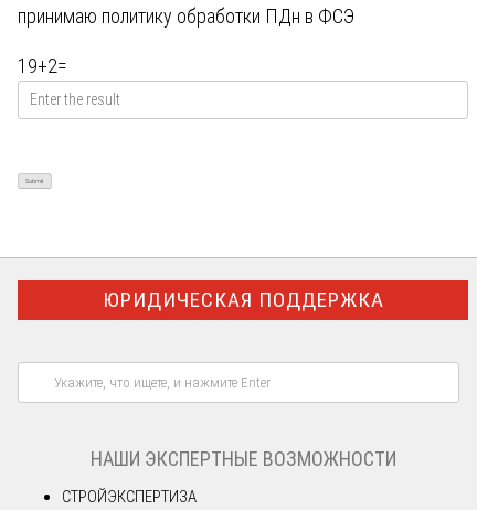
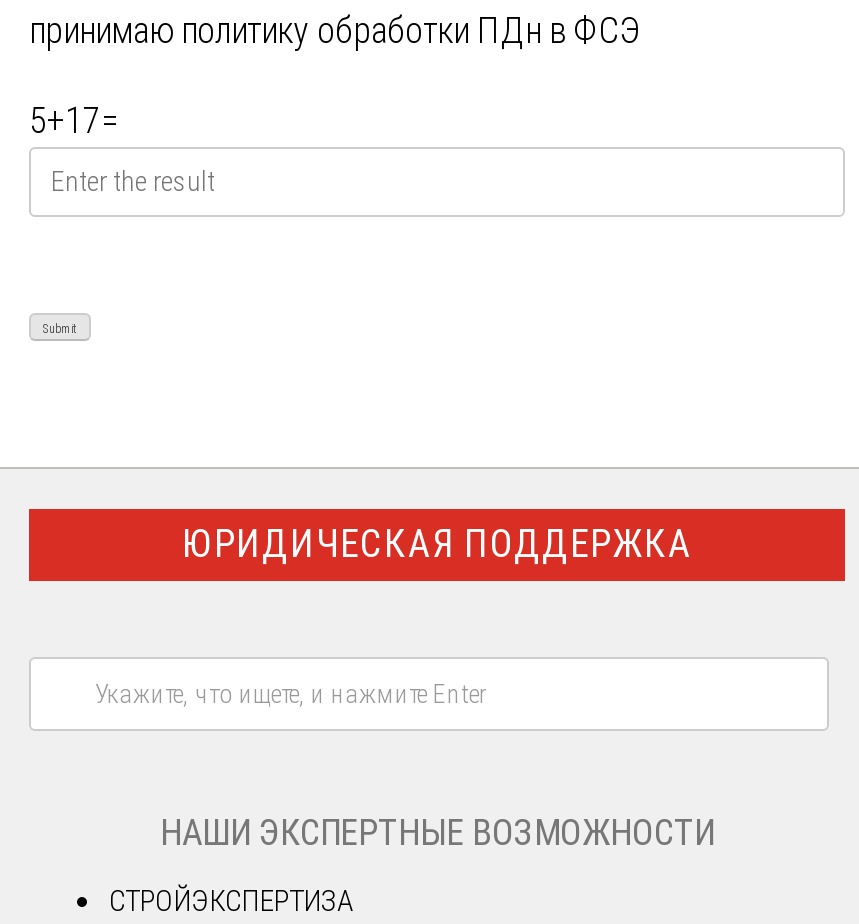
[18,54,67,78] 19+2= -> [29,99,119,141] 5+17=

